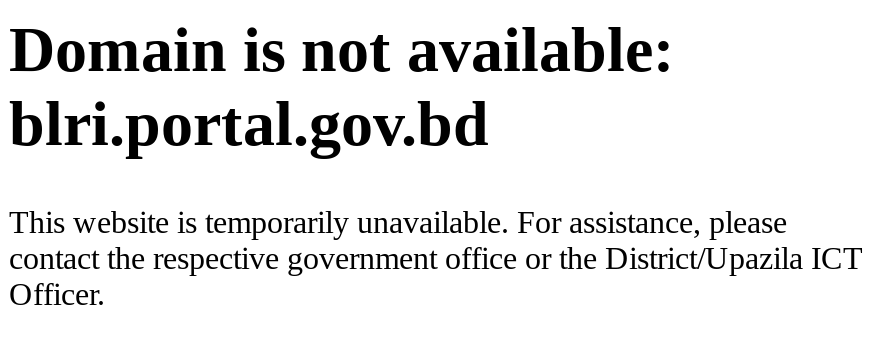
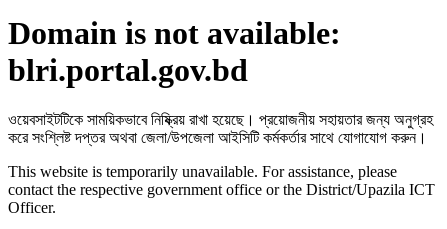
none -> [8,111,433,146] ওয়েবসাইটটিকে সাময়িকভাবে নিষ্ক্রিয় রাখা হয়েছে। প্রয়োজনীয় সহায়তার জন্য অনুগ্রহ | করে সংশ্লিষ্ট দপ্তর অথবা জেলা/উপজেলা আইসিটি কর্মকর্তার সাথে যোগাযোগ করুন।

